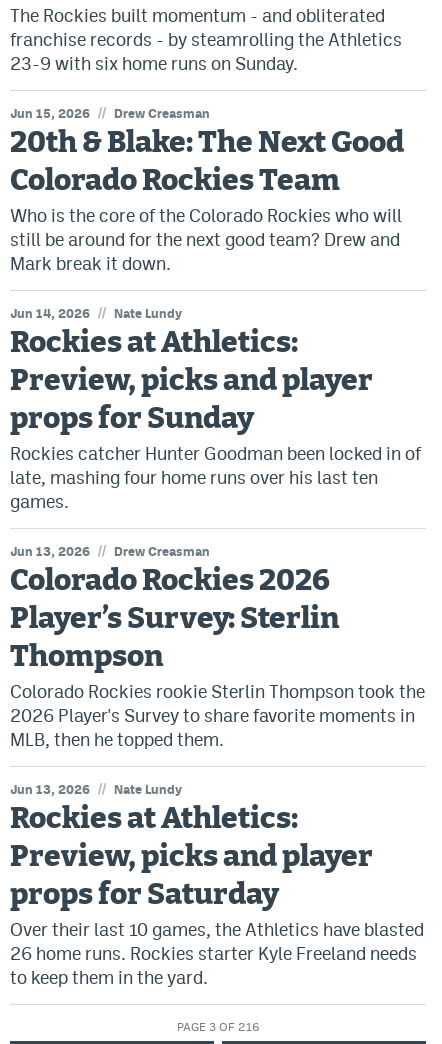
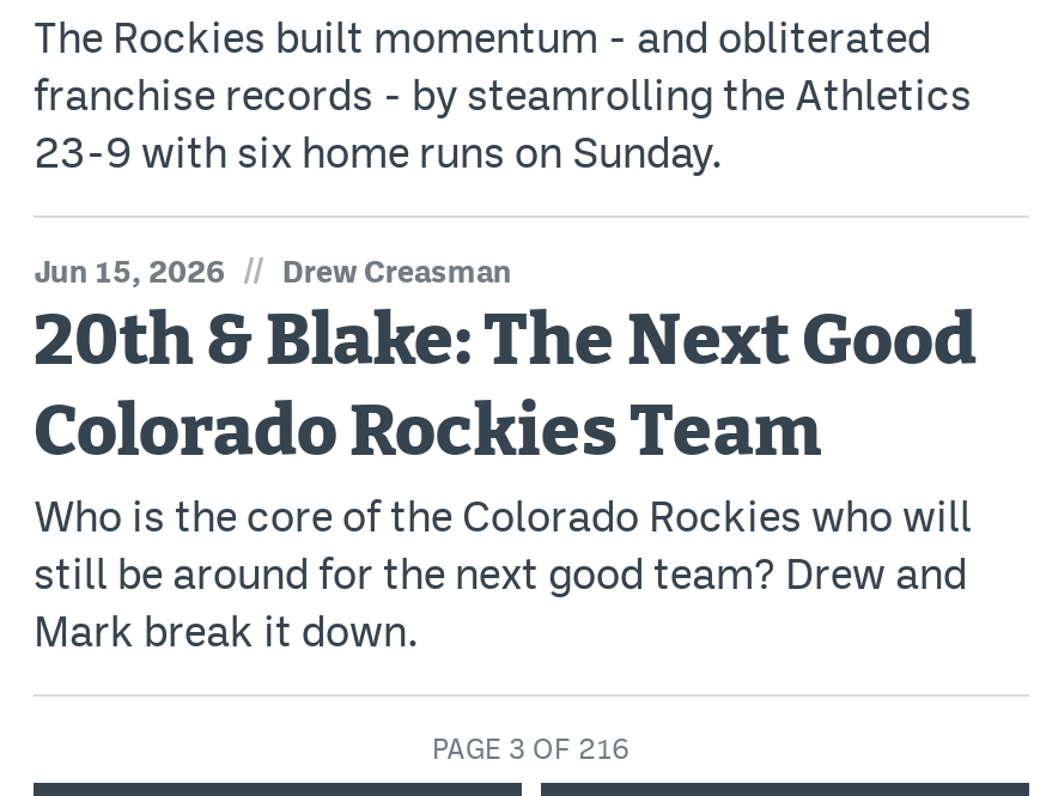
[10,305,425,988] Jun 14, 2026 // Nate Lundy | Rockies at Athletics: | Preview, picks and player | props for Sunday | Rockies catcher Hunter Goodman been locked in of | late, mashing four home runs over his last ten | games. | Jun 13, 2026 // Drew Creasman | Colorado Rockies 2026 | Player’s Survey: Sterlin | Thompson | Colorado Rockies rookie Sterlin Thompson took the | 2026 Player's Survey to share favorite moments in | MLB, then he topped them. | Jun 13, 2026 // Nate Lundy | Rockies at Athletics: | Preview, picks and player | props for Saturday | Over their last 10 games, the Athletics have blasted | 26 home runs. Rockies starter Kyle Freeland needs | to keep them in the yard. -> none

